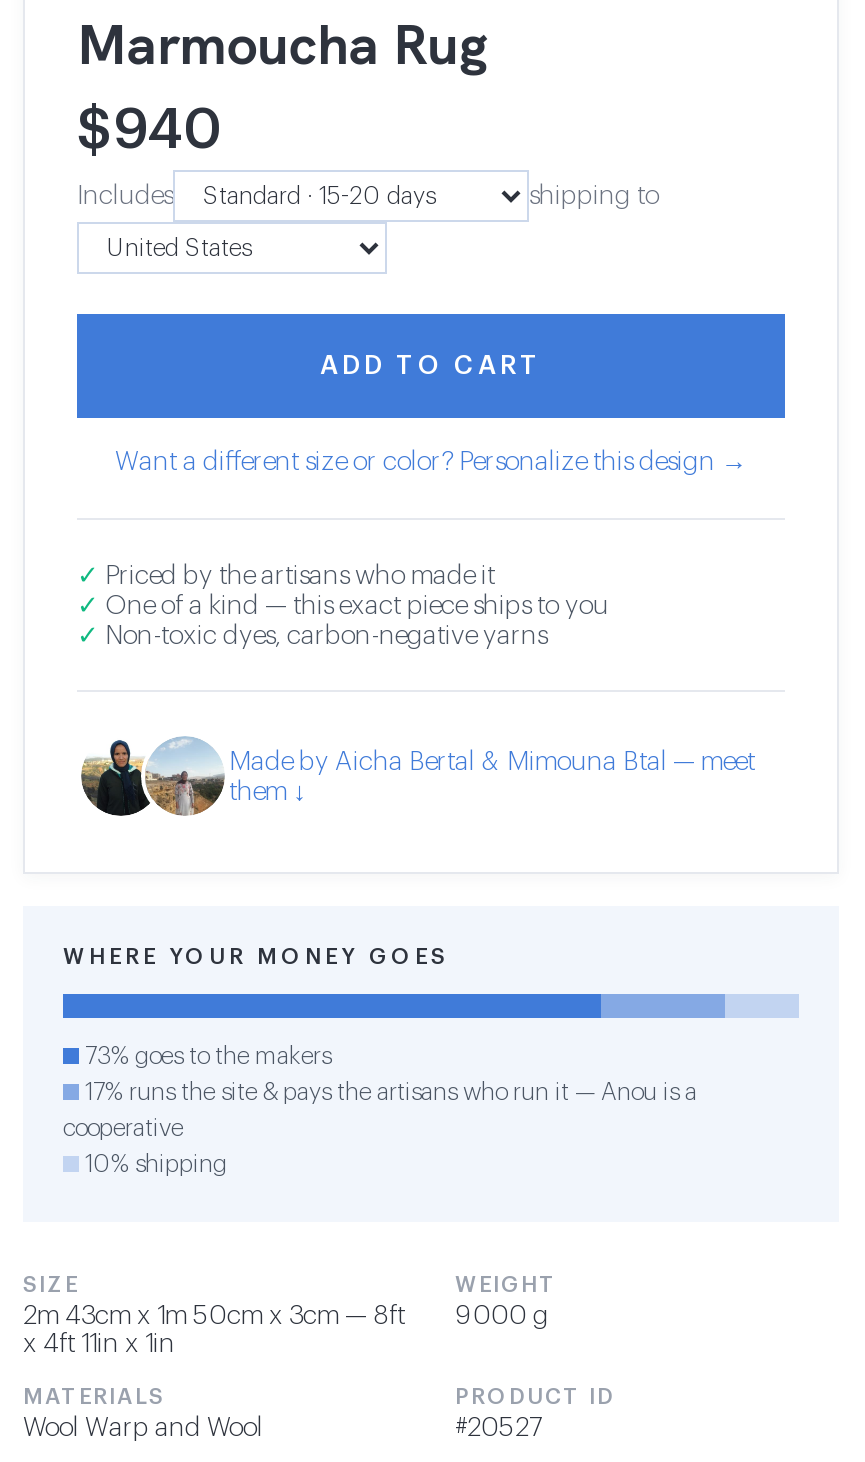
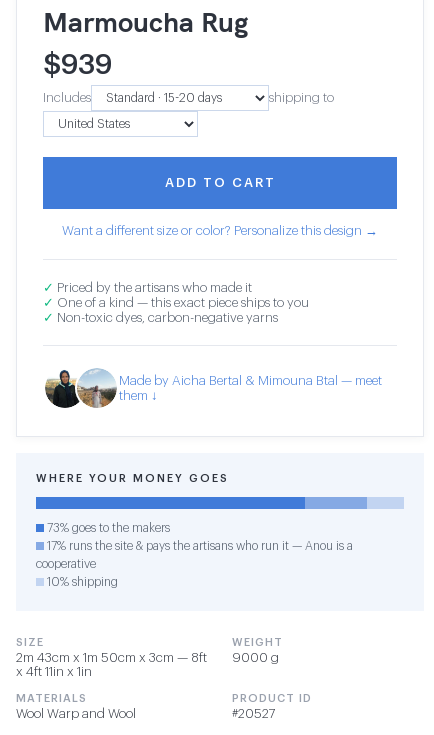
[77,102,221,158] $940 -> [43,51,112,79] $939

